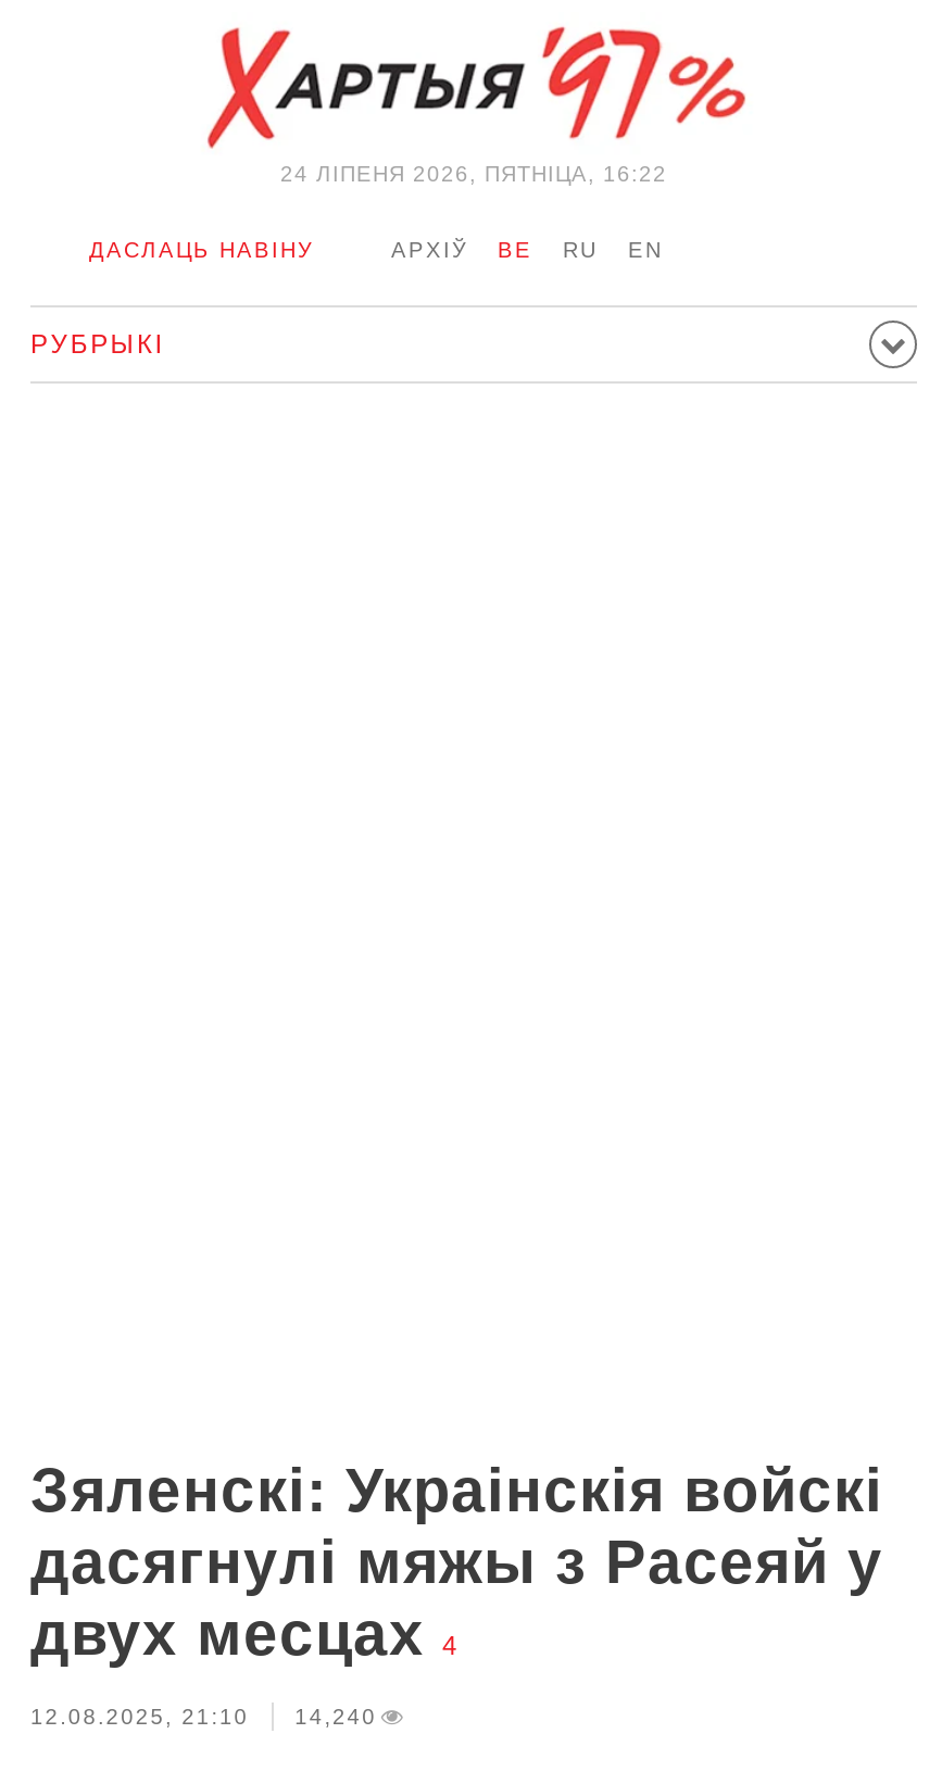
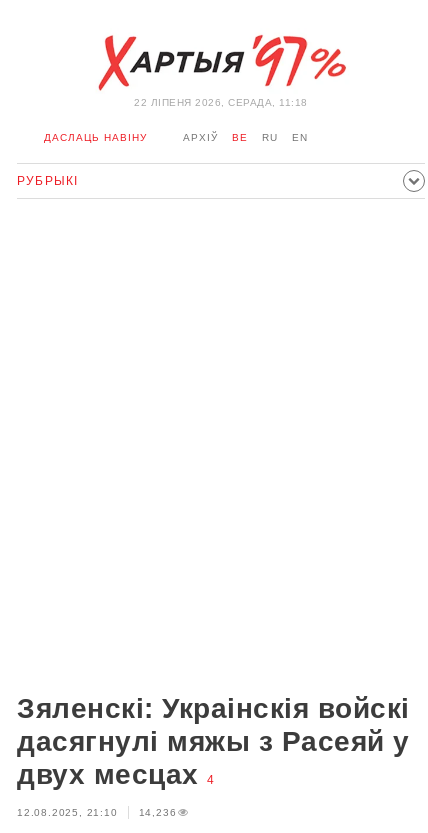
[280,162,667,186] 24 ЛIПЕНЯ 2026, ПЯТНІЦА, 16:22 -> [134,97,308,108] 22 ЛIПЕНЯ 2026, СЕРАДА, 11:18
[30,1705,377,1729] 12.08.2025, 21:10 14,240 -> [17,807,176,818] 12.08.2025, 21:10 14,236

